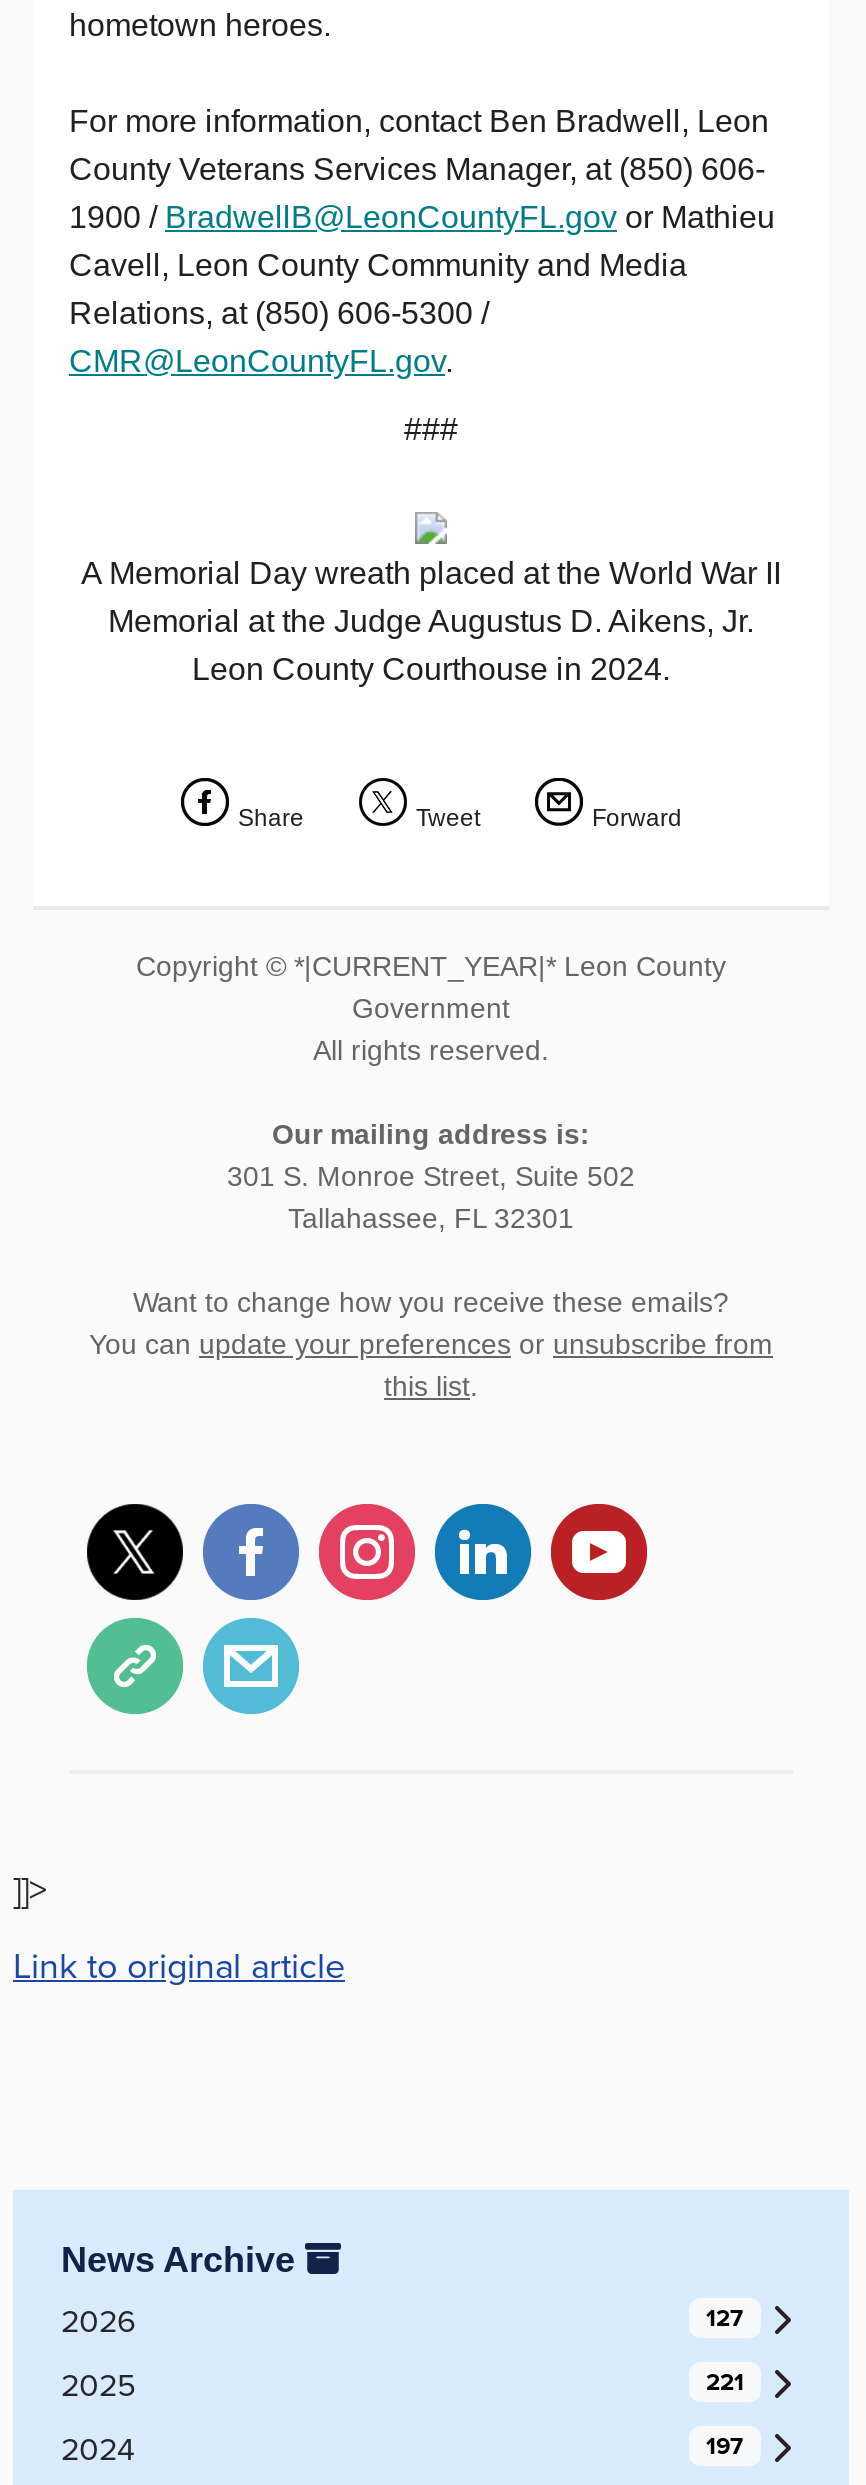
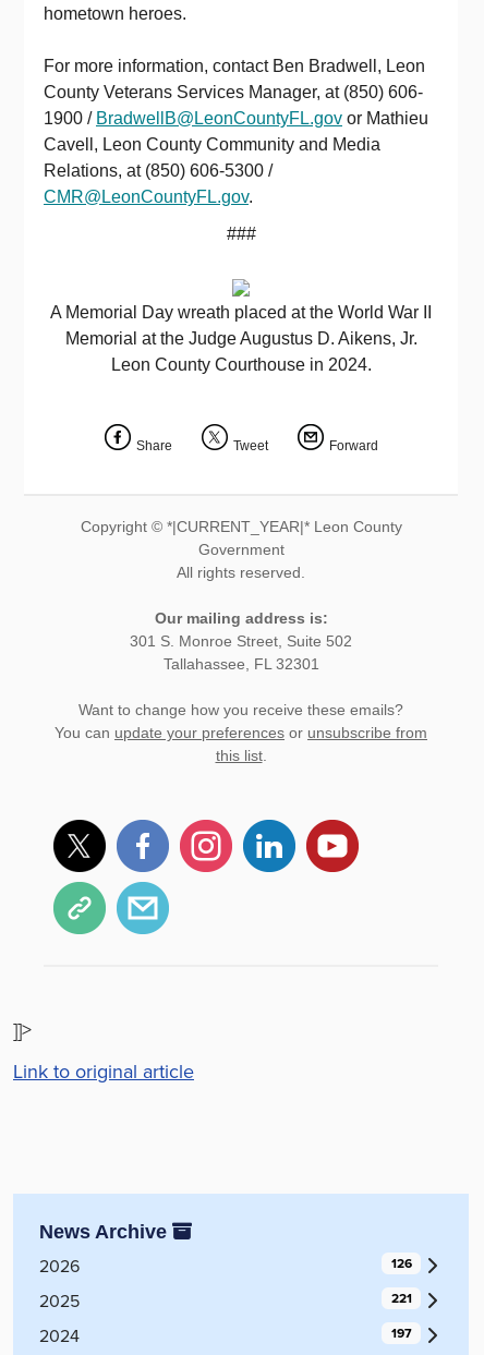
[706,2300,744,2336] 127 -> [391,1254,412,1272] 126

